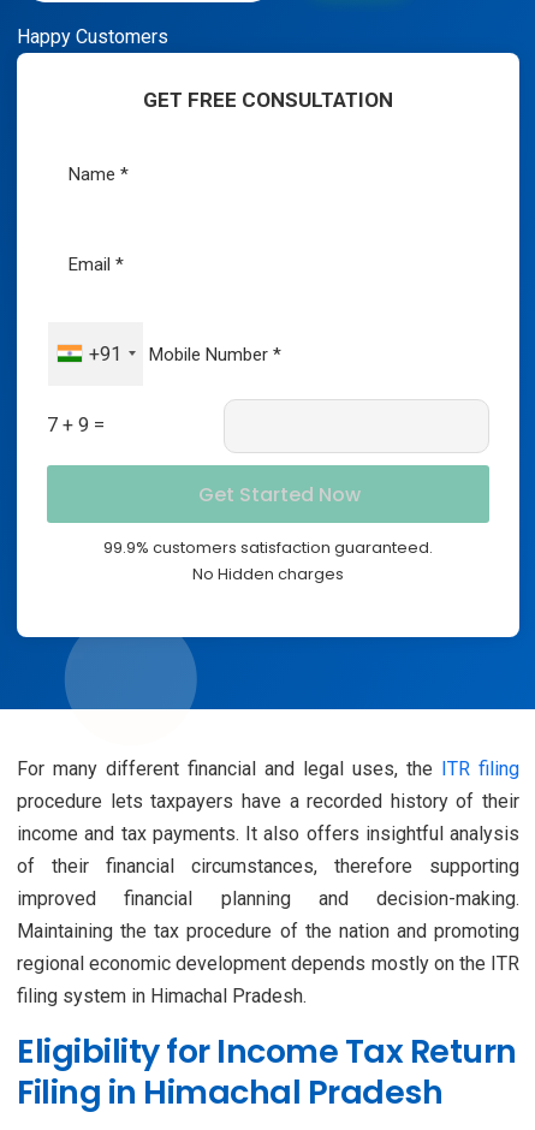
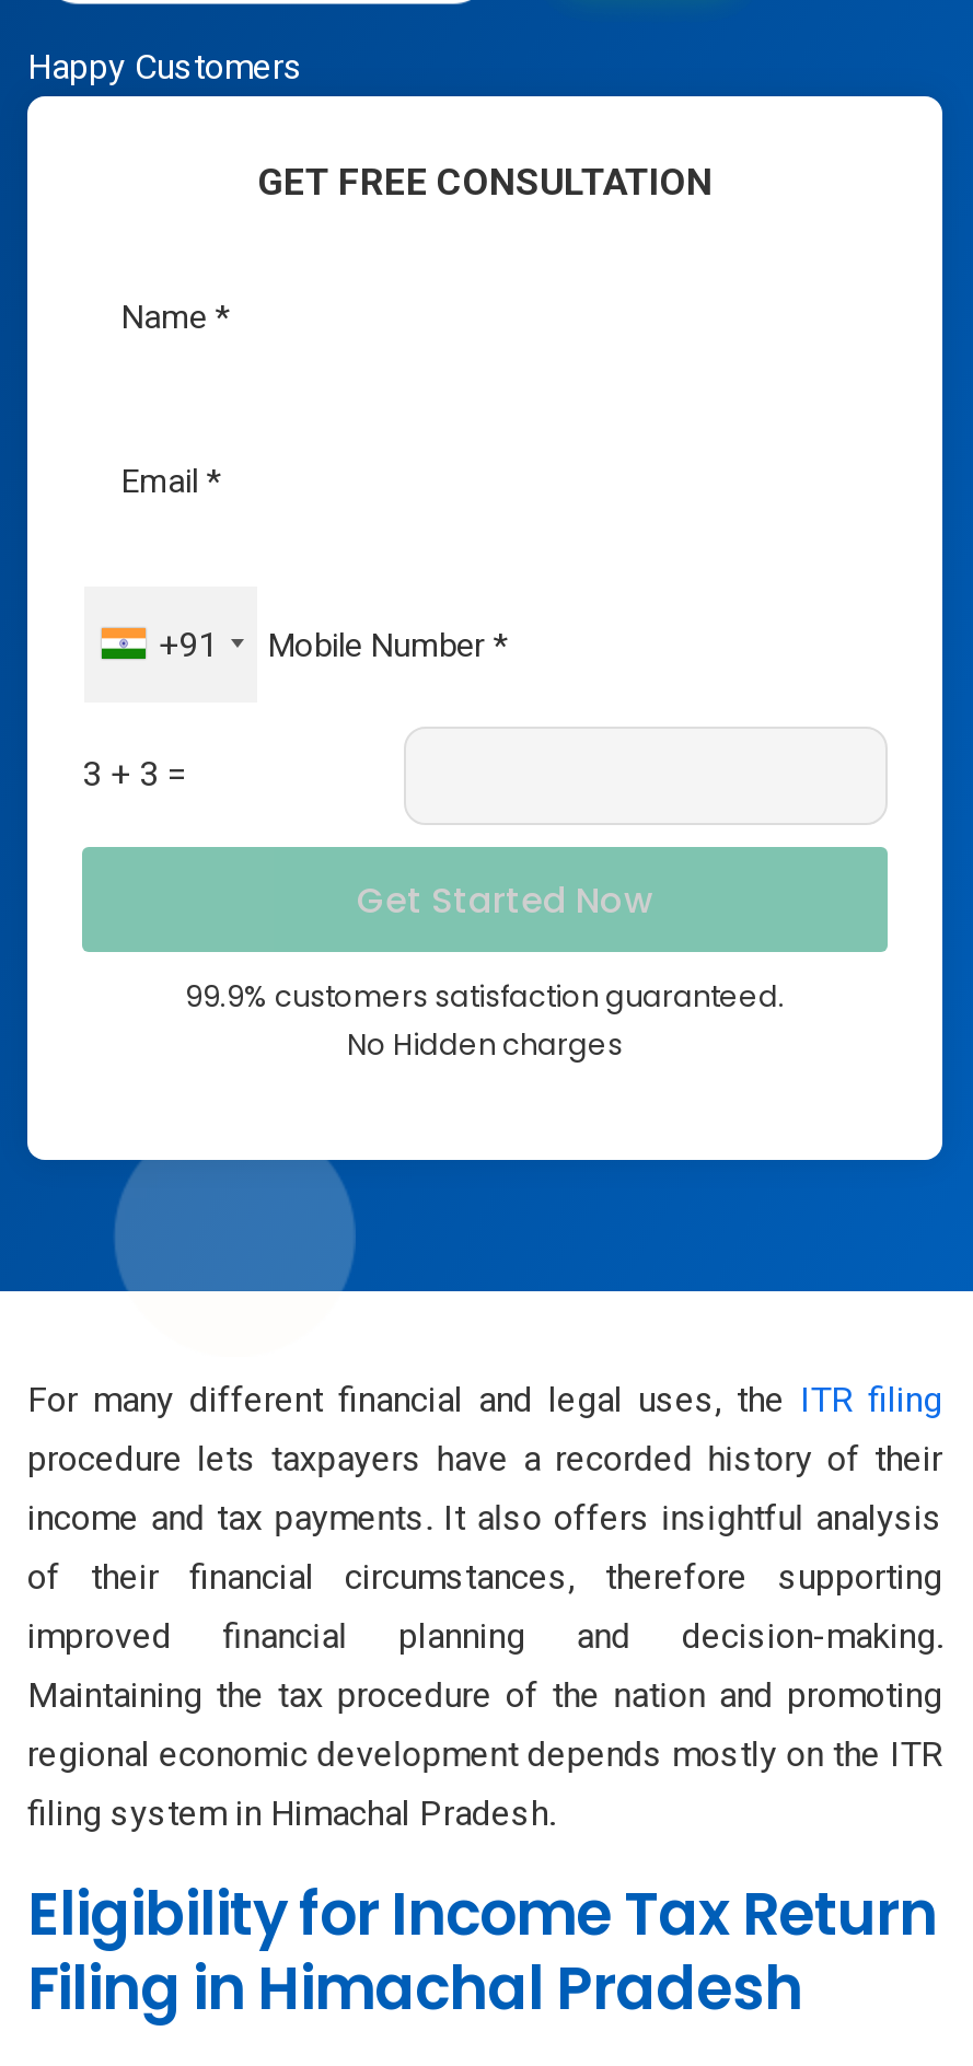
[47,413,105,436] 7 + 9 = -> [82,752,187,794] 3 + 3 =

